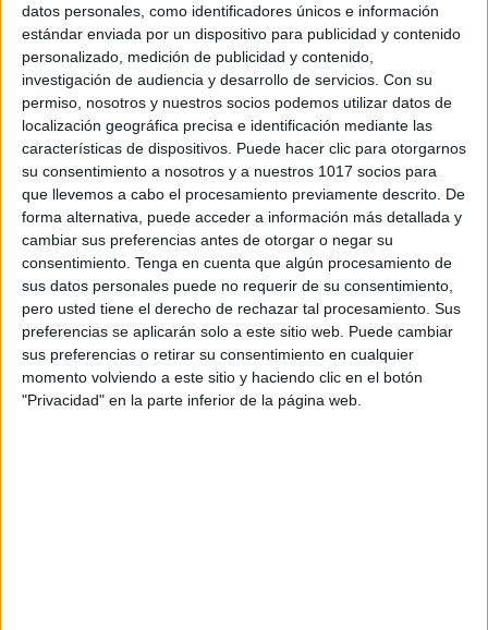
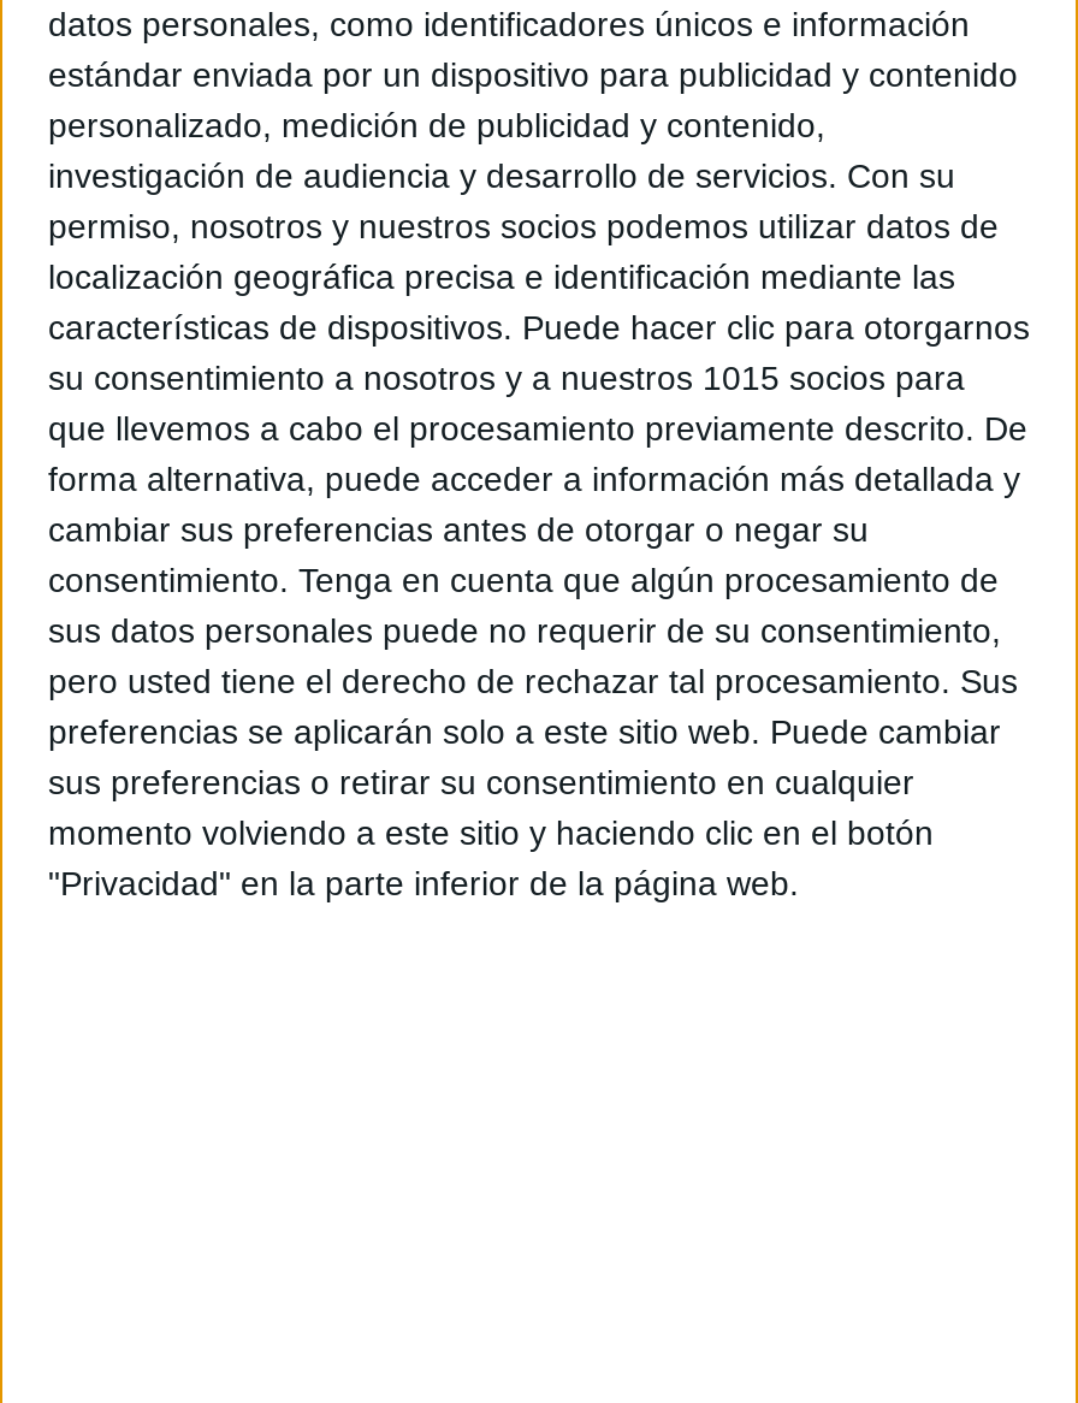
[22,163,437,180] su consentimiento a nosotros y a nuestros 1017 socios para -> [48,360,965,398] su consentimiento a nosotros y a nuestros 1015 socios para

